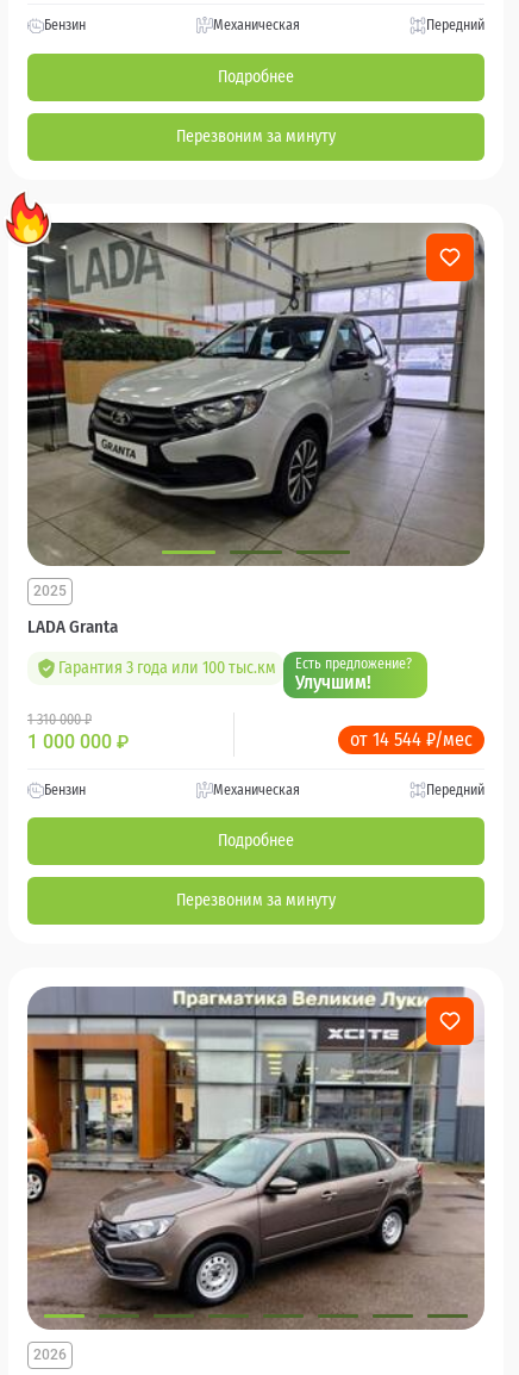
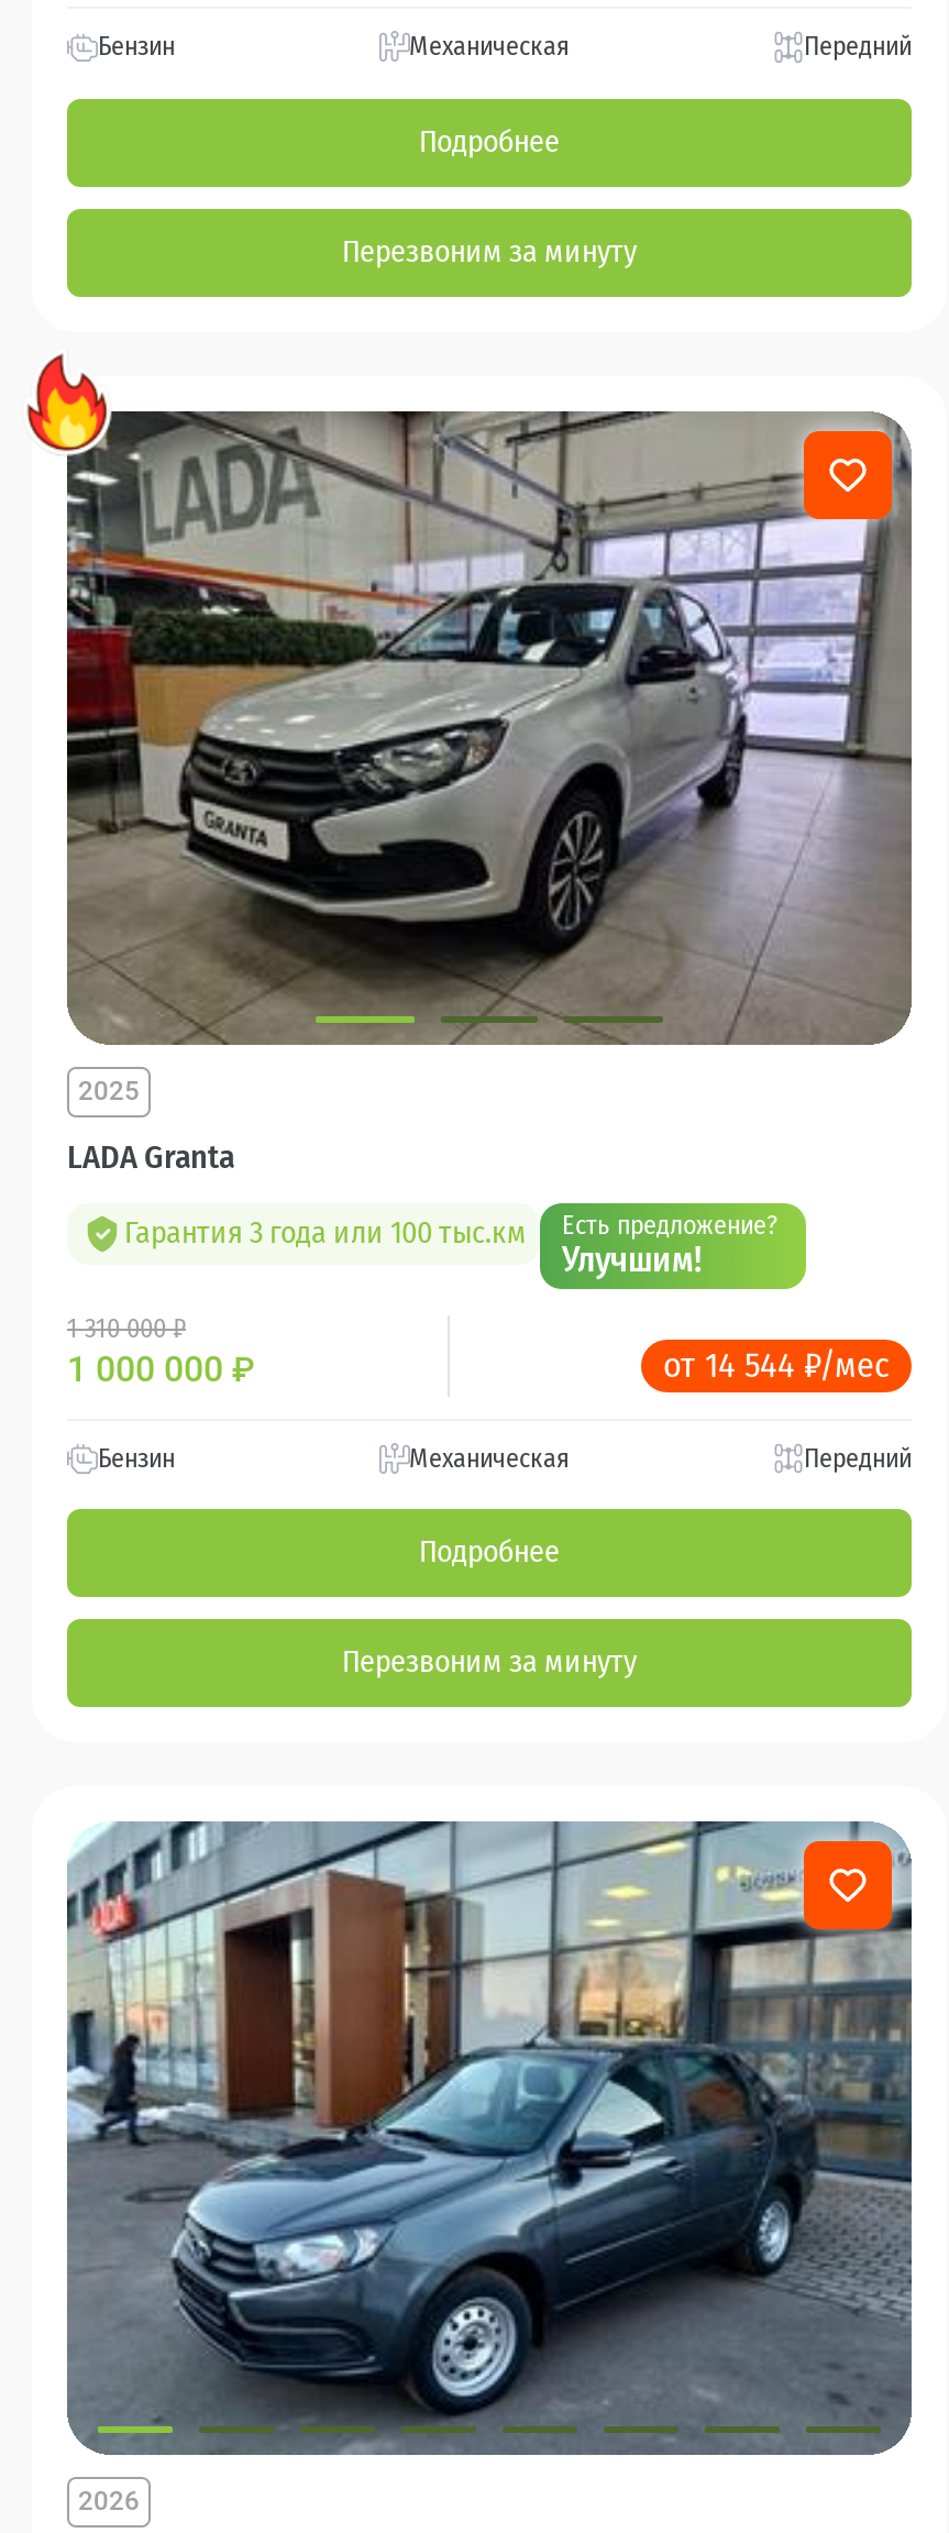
[26,987,484,1330] [image] -> [65,1821,914,2455] [image]

